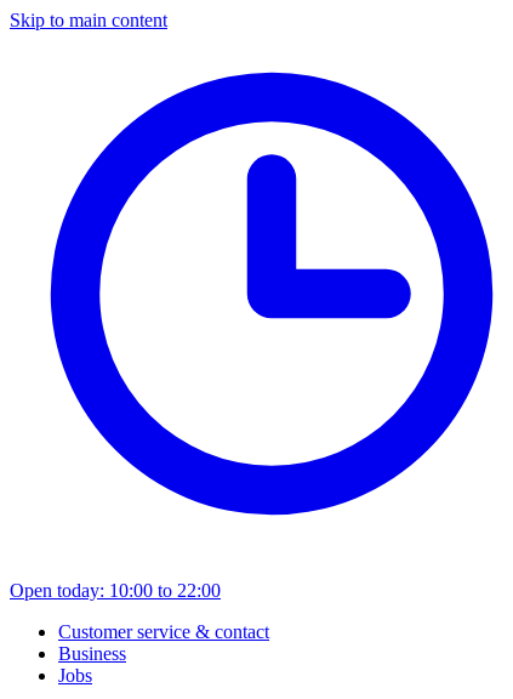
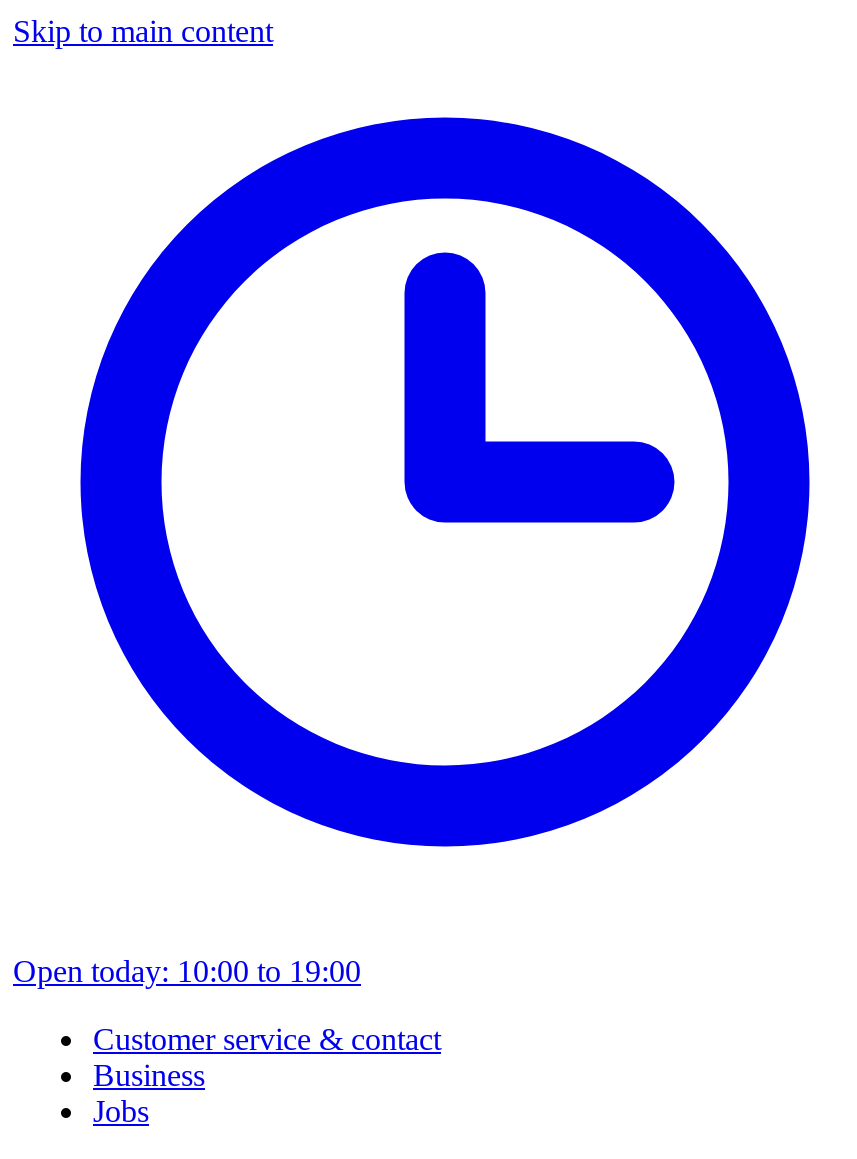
[10,580,221,601] Open today: 10:00 to 22:00 -> [13,954,361,988] Open today: 10:00 to 19:00

